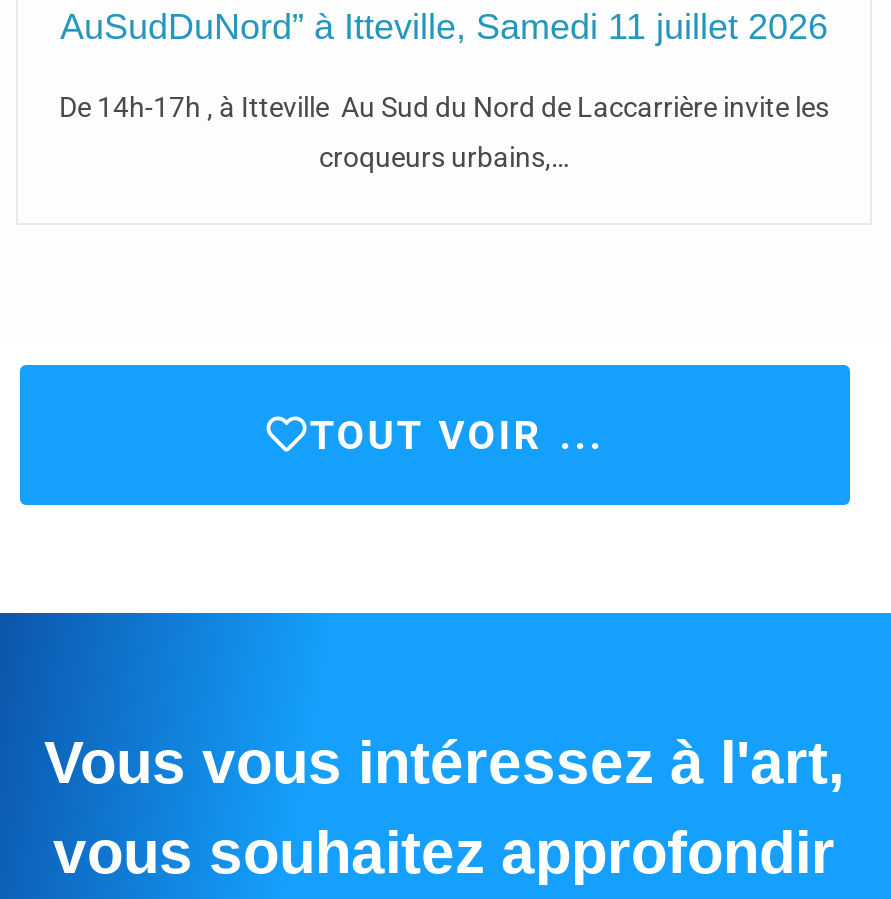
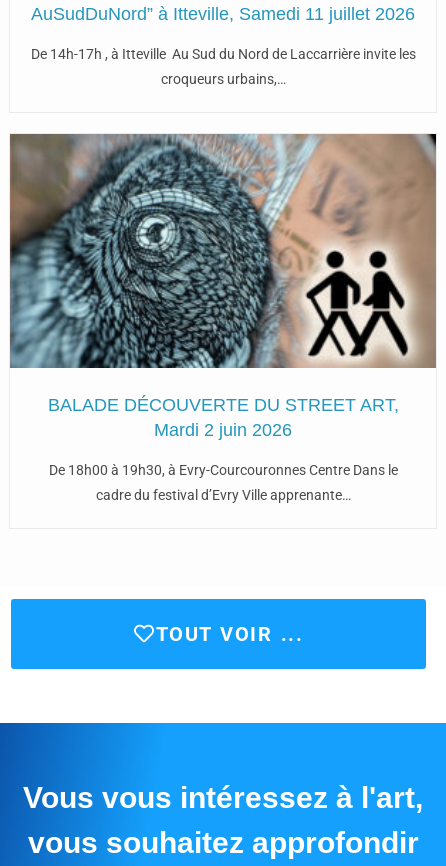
none -> [9,133,437,503] [image] | BALADE DÉCOUVERTE DU STREET ART, | Mardi 2 juin 2026 | De 18h00 à 19h30, à Evry-Courcouronnes Centre Dans le | cadre du festival d’Evry Ville apprenante…

